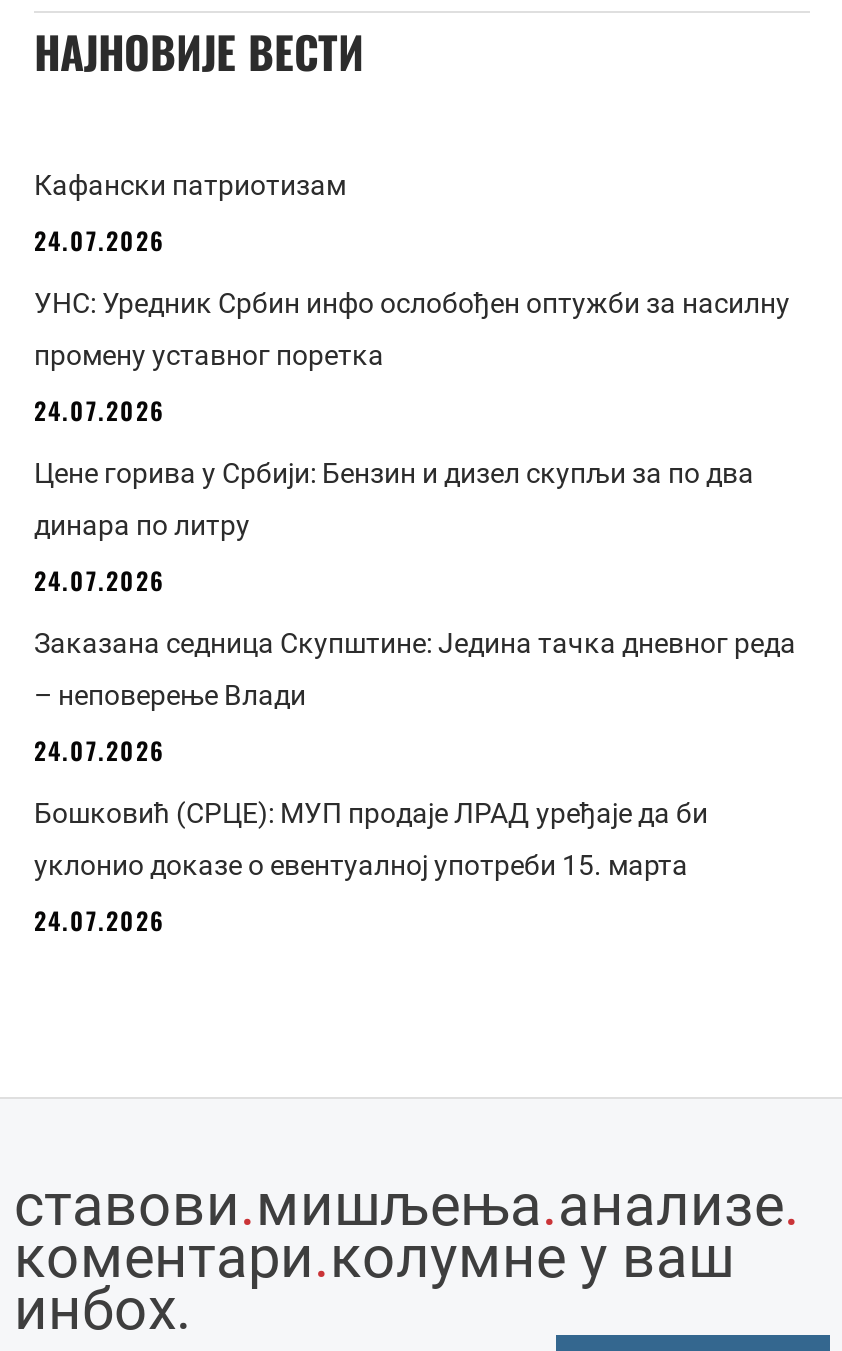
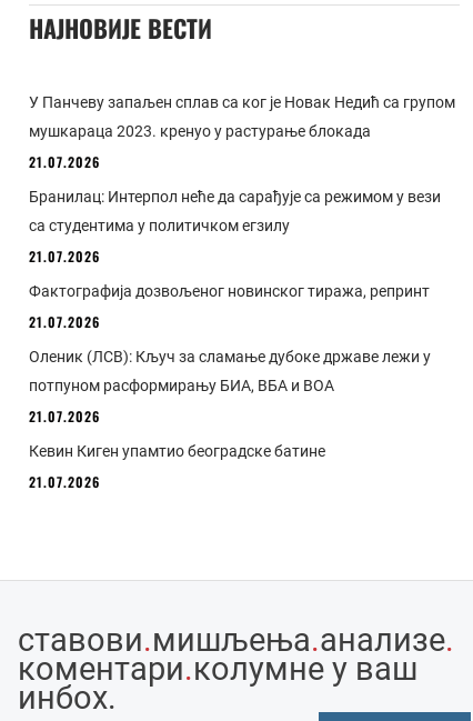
[34,169,796,937] Кафански патриотизам | 24.07.2026 | УНС: Уредник Србин инфо ослобођен оптужби за насилну | промену уставног поретка | 24.07.2026 | Цене горива у Србији: Бензин и дизел скупљи за по два | динара по литру | 24.07.2026 | Заказана седница Скупштине: Једина тачка дневног реда | – неповерење Влади | 24.07.2026 | Бошковић (СРЦЕ): МУП продаје ЛРАД уређаје да би | уклонио доказе о евентуалној употреби 15. марта | 24.07.2026 -> [29,93,455,491] У Панчеву запаљен сплав са ког је Новак Недић са групом | мушкараца 2023. кренуо у растурање блокада | 21.07.2026 | Бранилац: Интерпол неће да сарађује са режимом у вези | са студентима у политичком егзилу | 21.07.2026 | Фактографија дозвољеног новинског тиража, репринт | 21.07.2026 | Оленик (ЛСВ): Кључ за сламање дубоке државе лежи у | потпуном расформирању БИА, ВБА и ВОА | 21.07.2026 | Кевин Киген упамтио београдске батине | 21.07.2026

